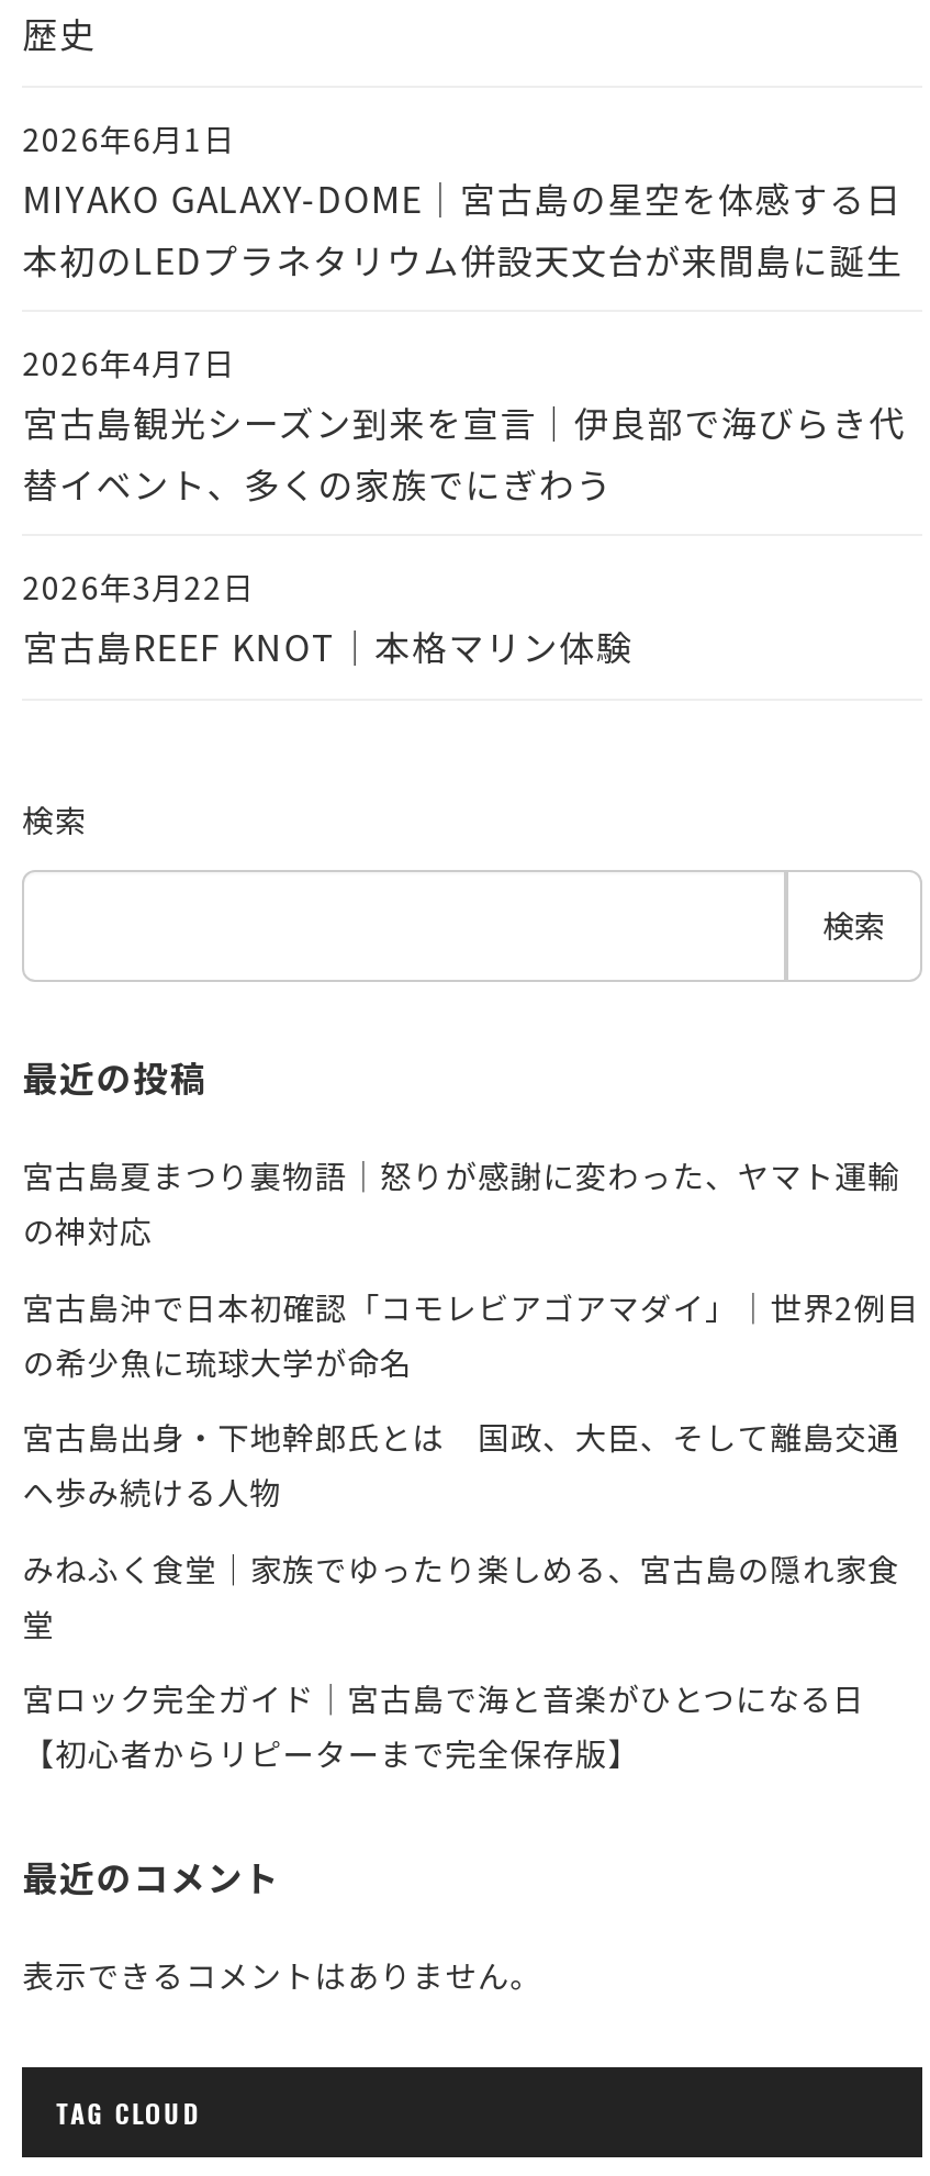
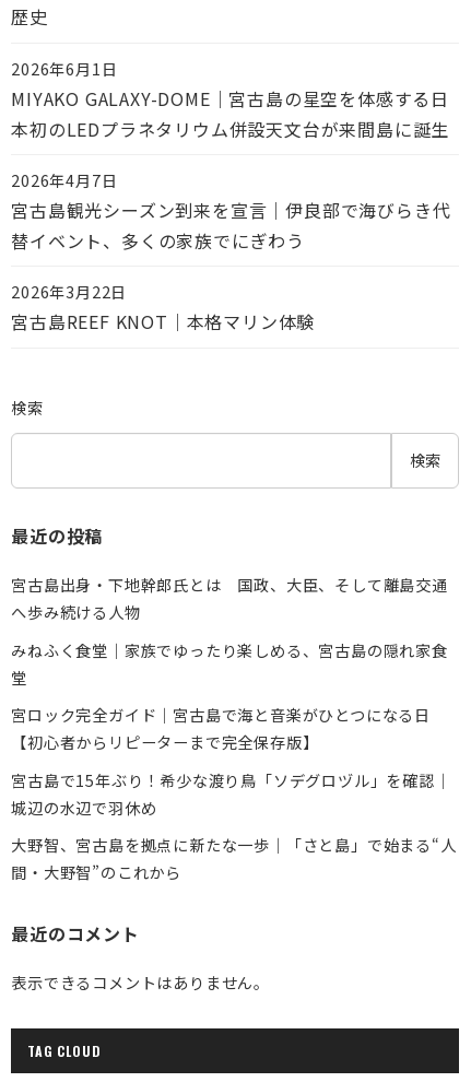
[22,1153,919,1383] 宮古島夏まつり裏物語｜怒りが感謝に変わった、ヤマト運輸 | の神対応 | 宮古島沖で日本初確認「コモレビアゴアマダイ」｜世界2例目 | の希少魚に琉球大学が命名 -> none
moved [22,1415,900,1776] -> [11,574,448,753]: 宮古島出身・下地幹郎氏とは 国政、大臣、そして離島交通 | へ歩み続ける人物 | みねふく食堂｜家族でゆったり楽しめる、宮古島の隠れ家食 | 堂 | 宮ロック完全ガイド｜宮古島で海と音楽がひとつになる日 | 【初心者からリピーターまで完全保存版】
none -> [11,769,456,884] 宮古島で15年ぶり！希少な渡り鳥「ソデグロヅル」を確認｜ | 城辺の水辺で羽休め | 大野智、宮古島を拠点に新たな一歩｜「さと島」で始まる“人 | 間・大野智”のこれから

